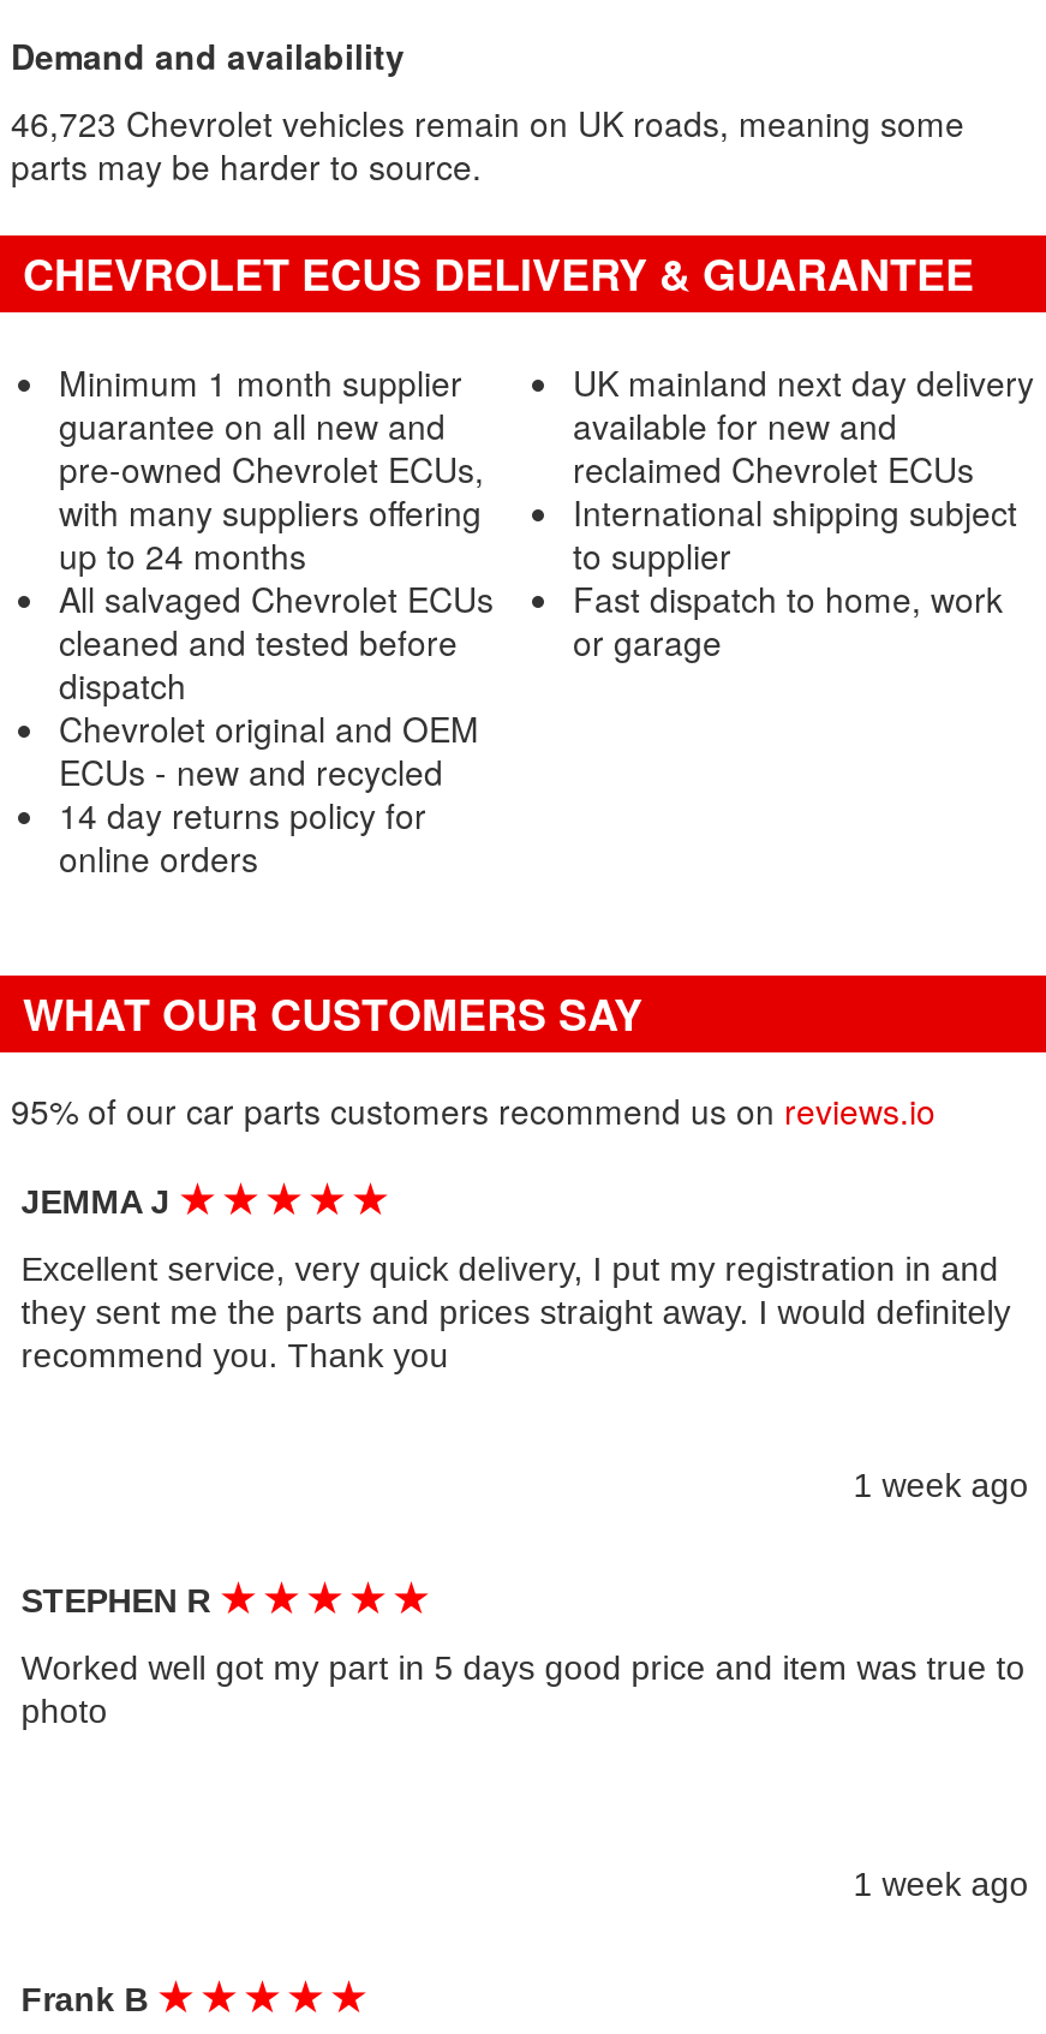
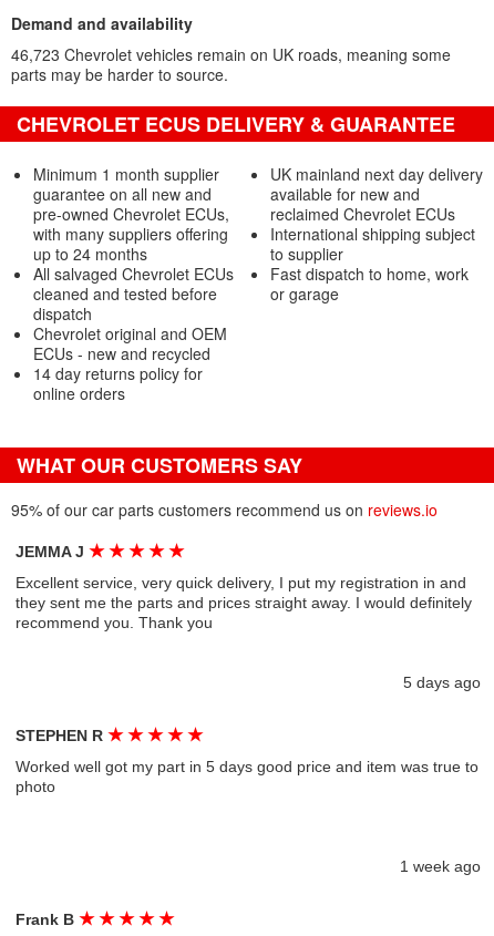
[853,1466,1028,1504] 1 week ago -> [403,673,480,691] 5 days ago

